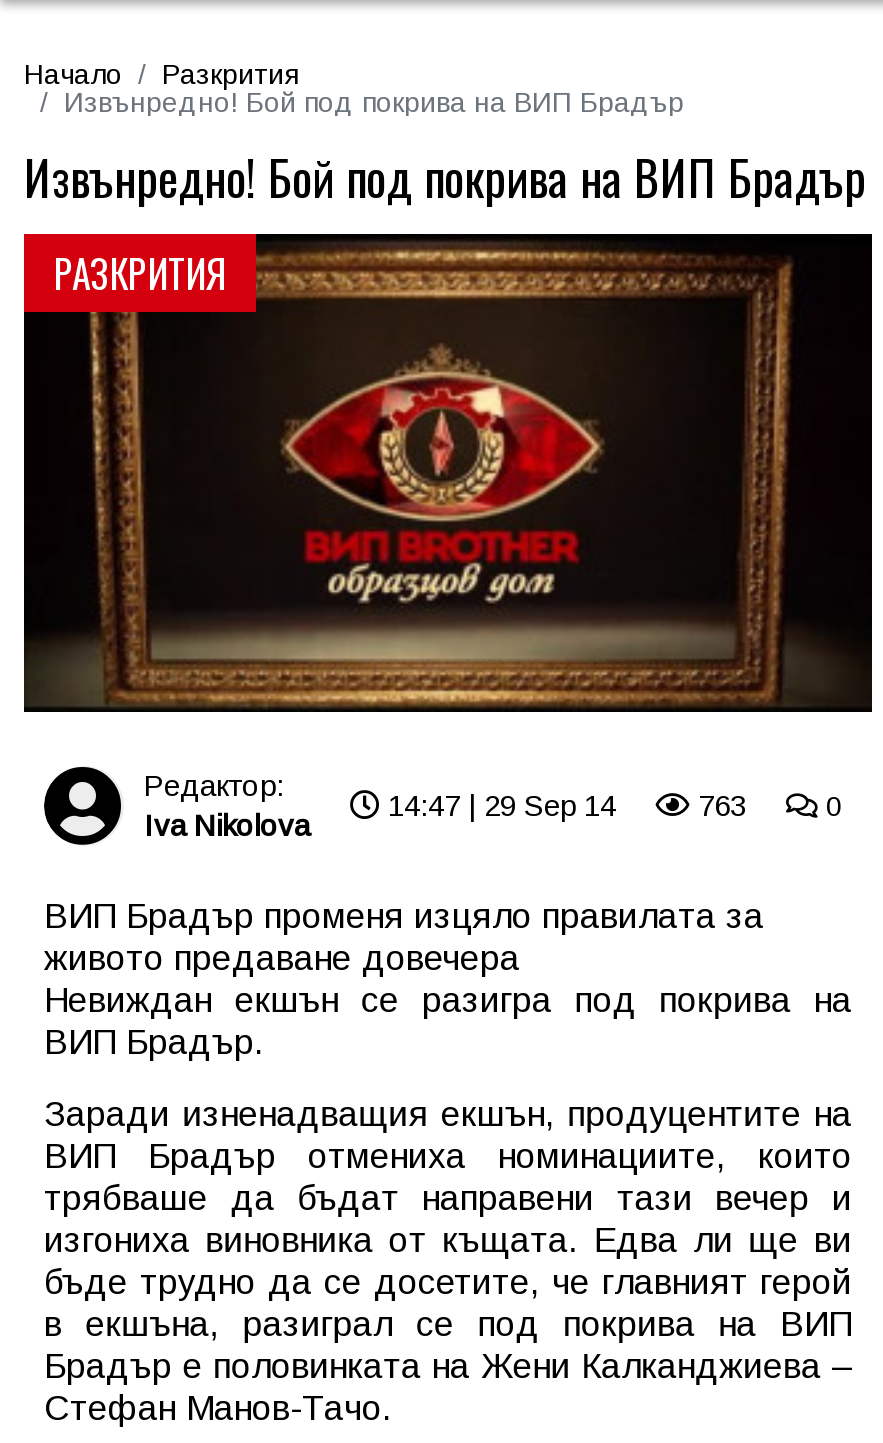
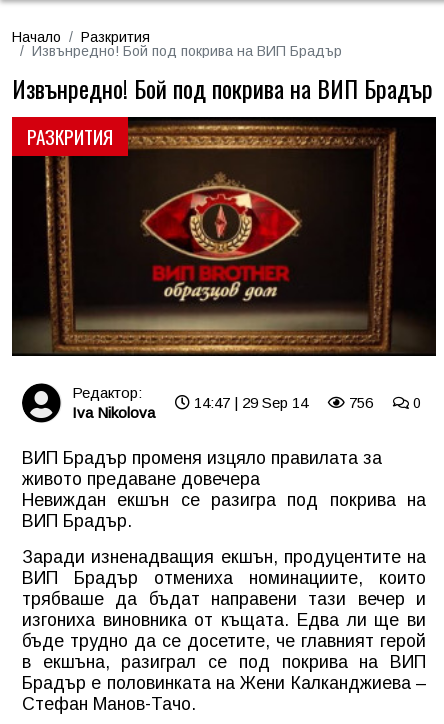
[690,788,746,822] 763 -> [345,394,373,411] 756

